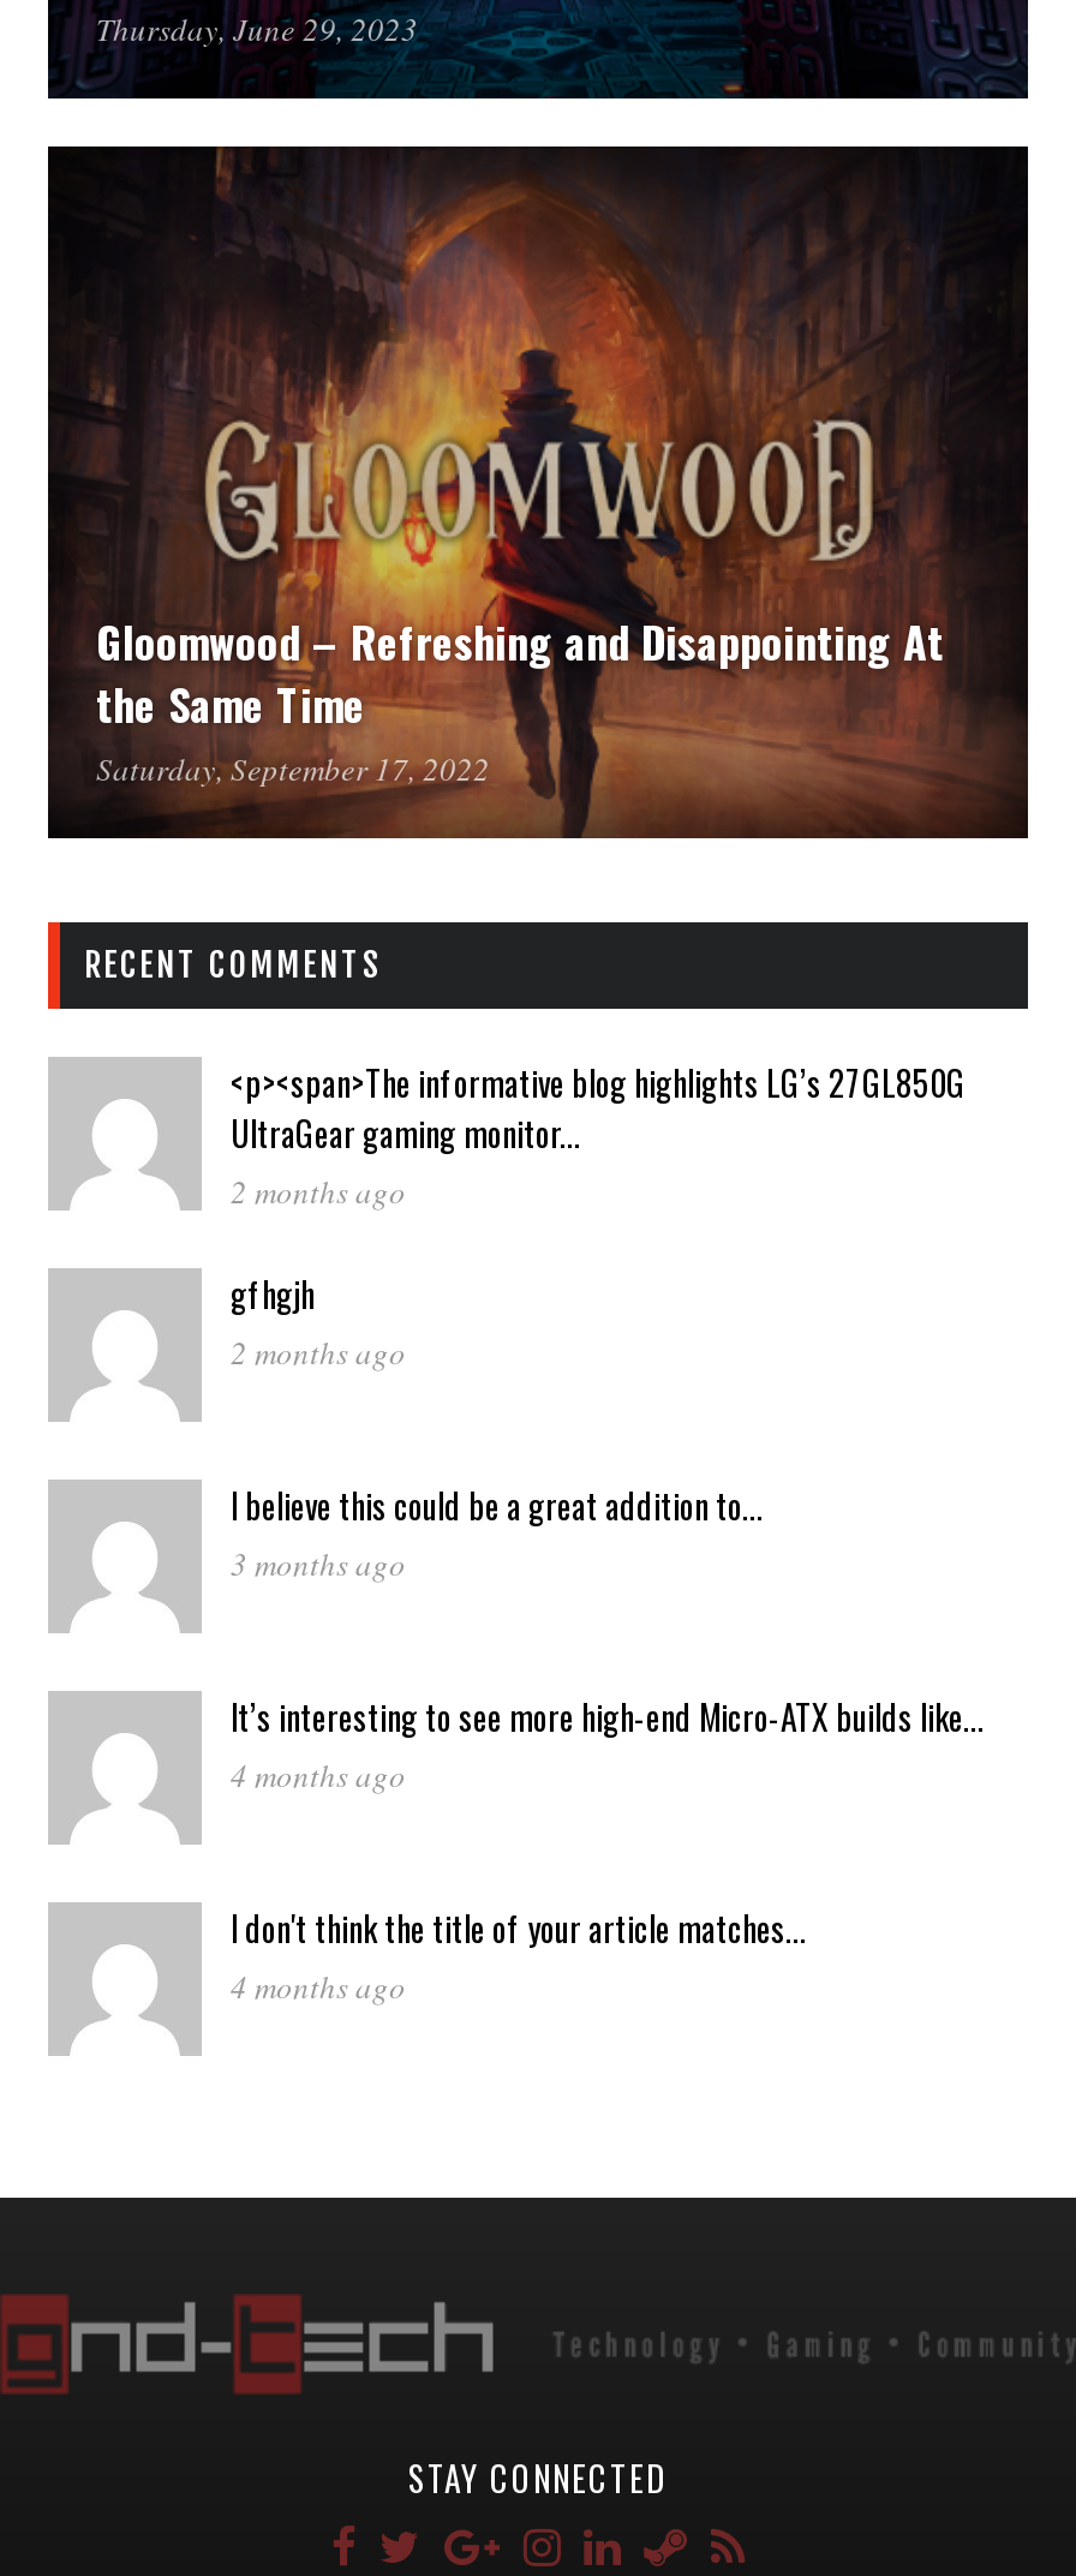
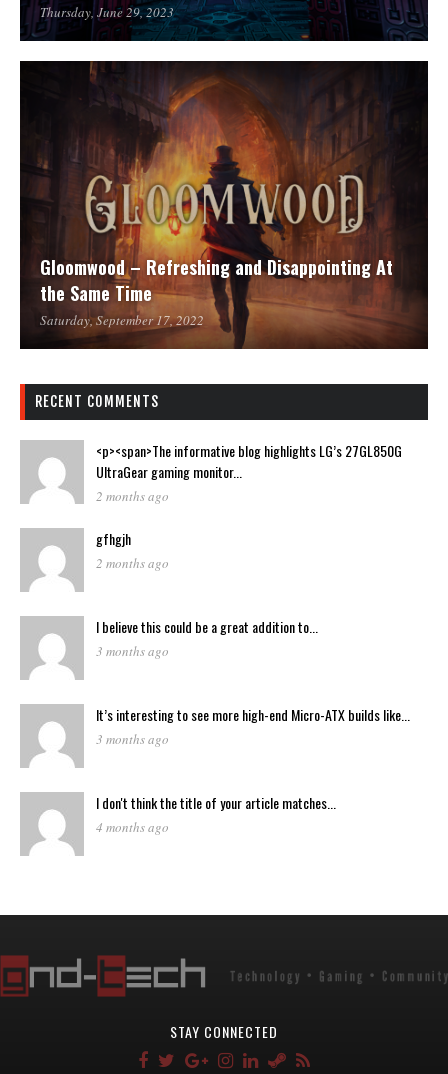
[231,1753,406,1796] 4 months ago -> [96,730,169,748] 3 months ago

